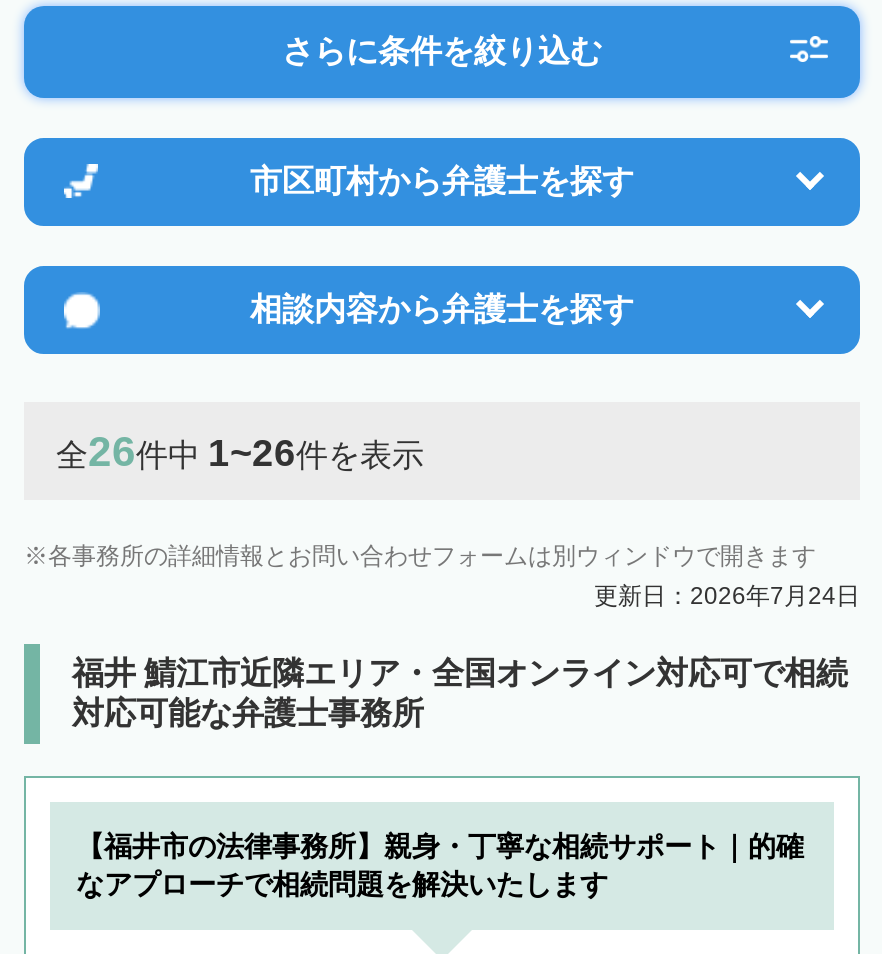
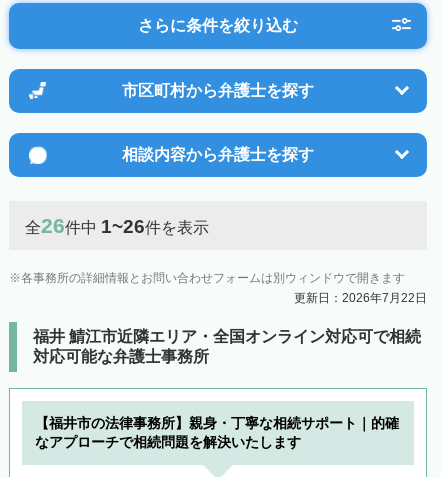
[594,582,860,610] 更新日：2026年7月24日 -> [294,291,427,305] 更新日：2026年7月22日

